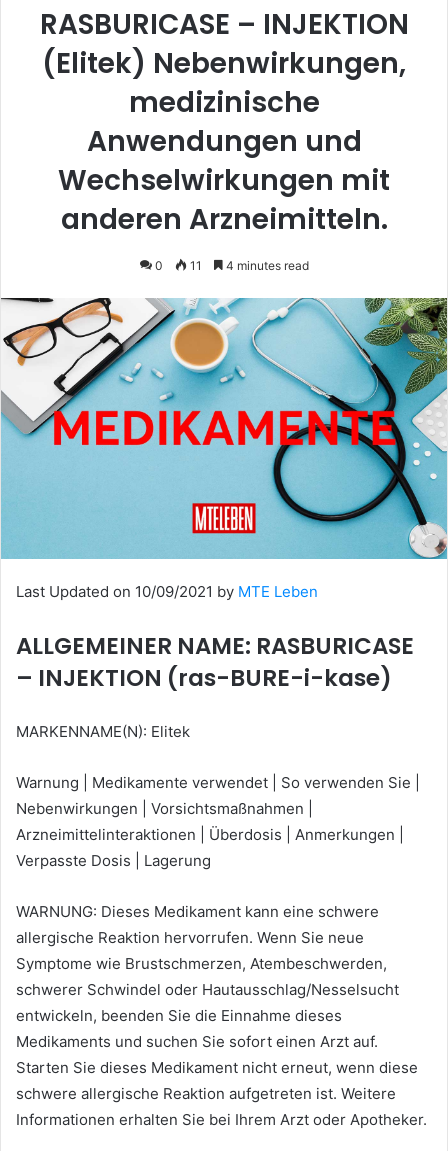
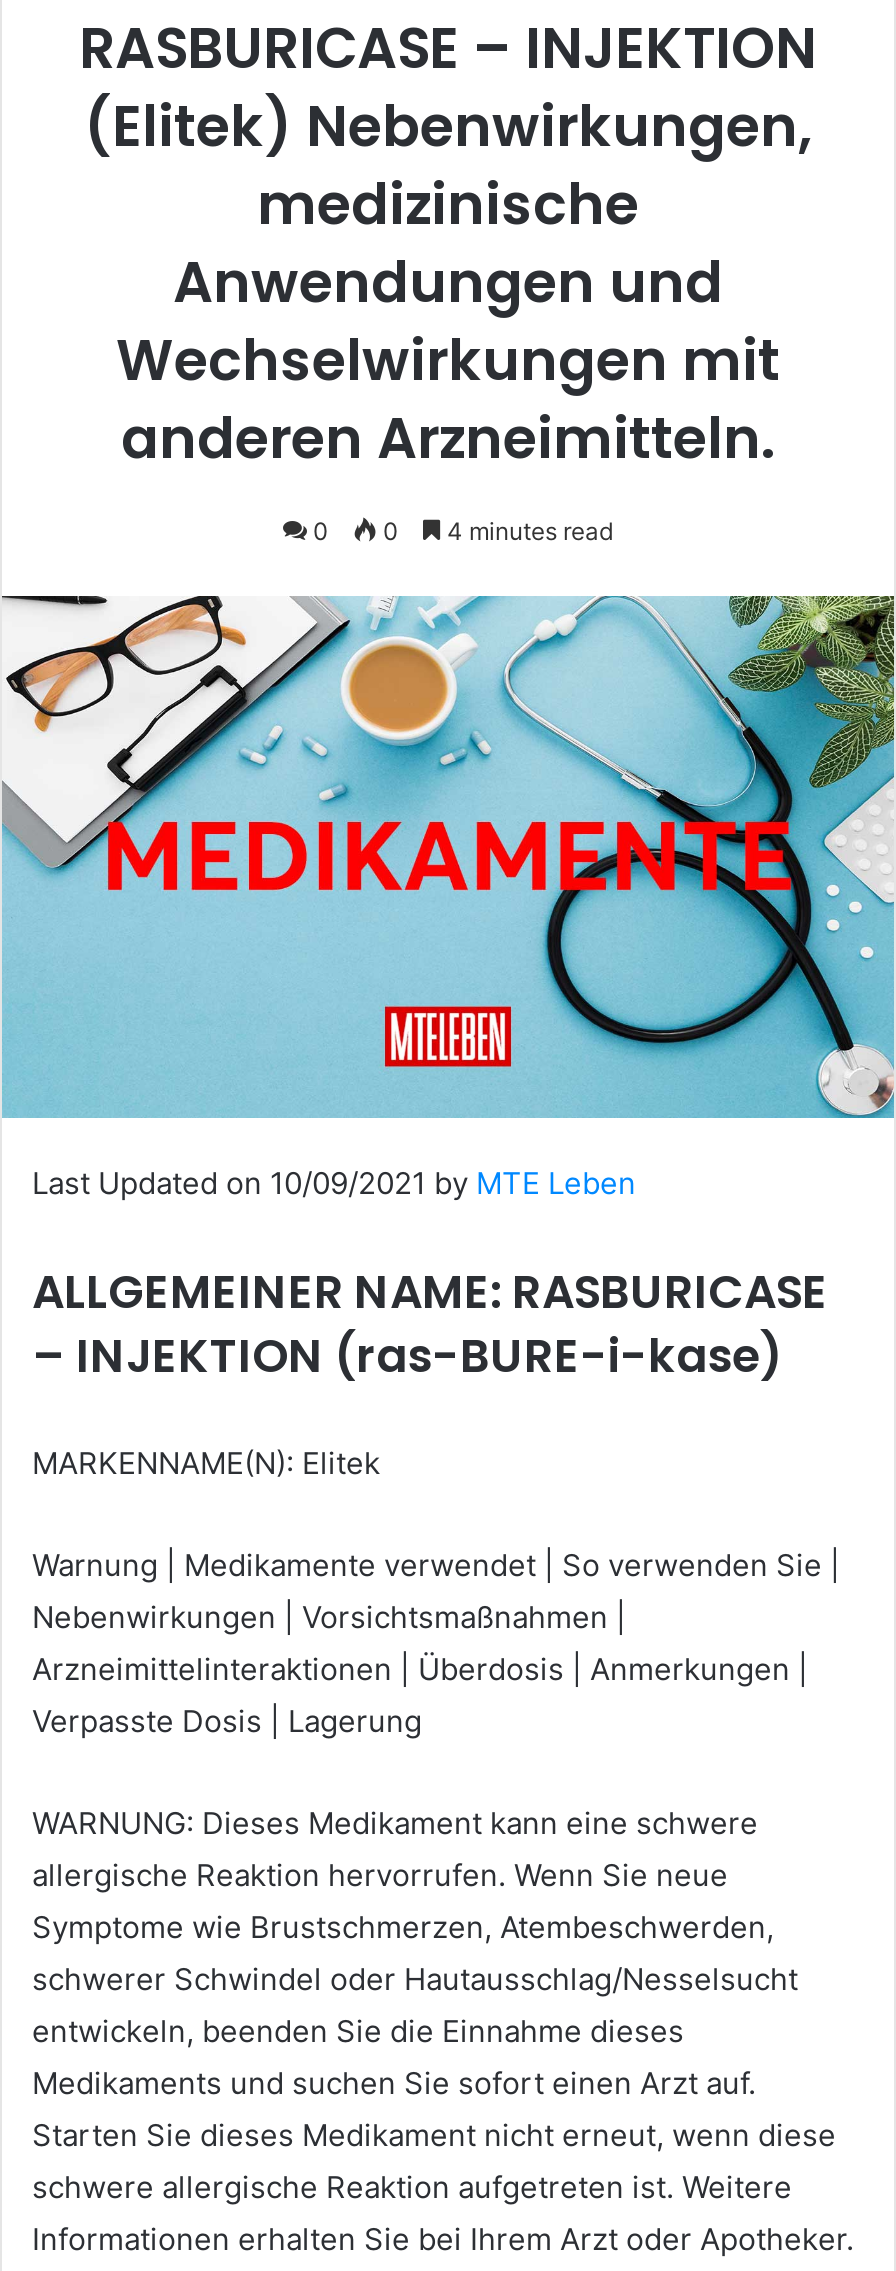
[154,258,308,273] 0 11 4 minutes read -> [313,516,613,546] 0 0 4 minutes read

